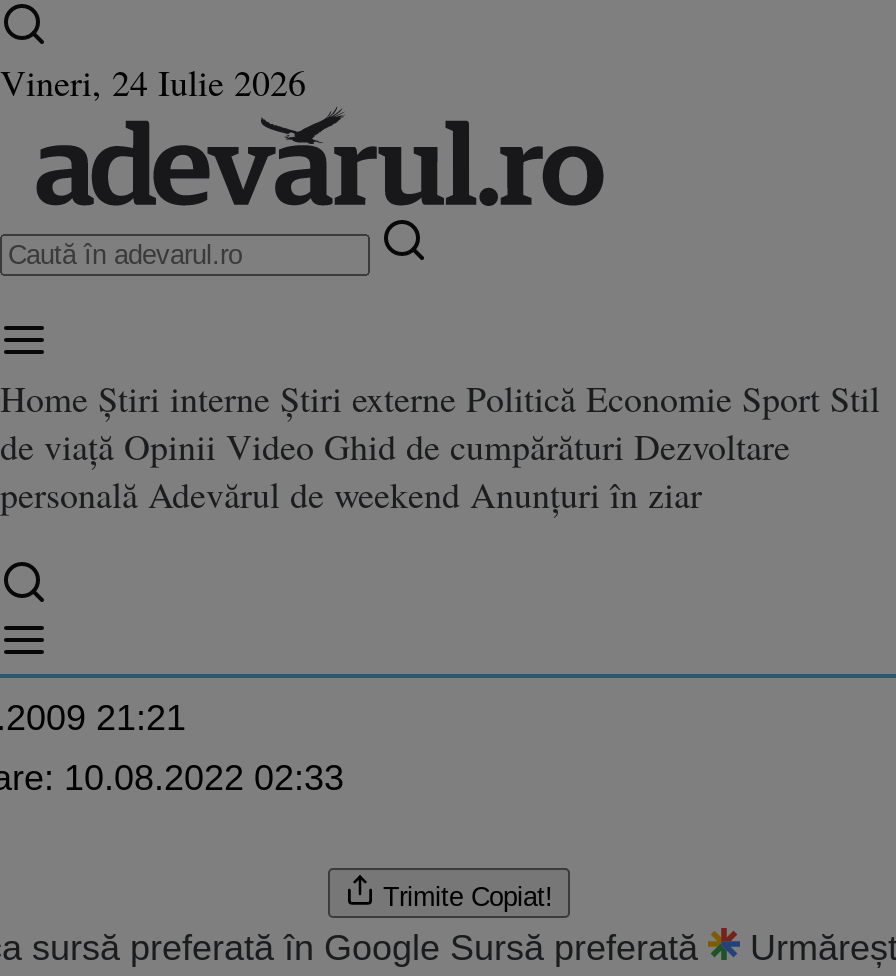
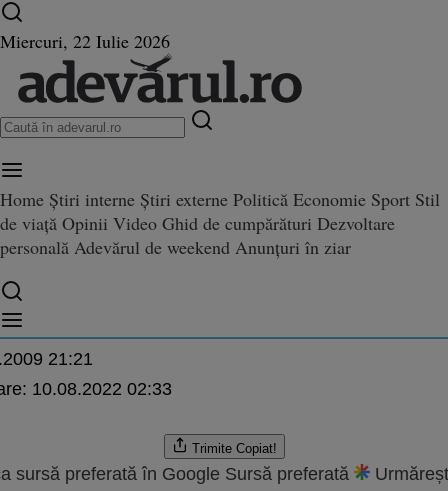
[0,58,306,106] Vineri, 24 Iulie 2026 -> [0,29,170,53] Miercuri, 22 Iulie 2026

